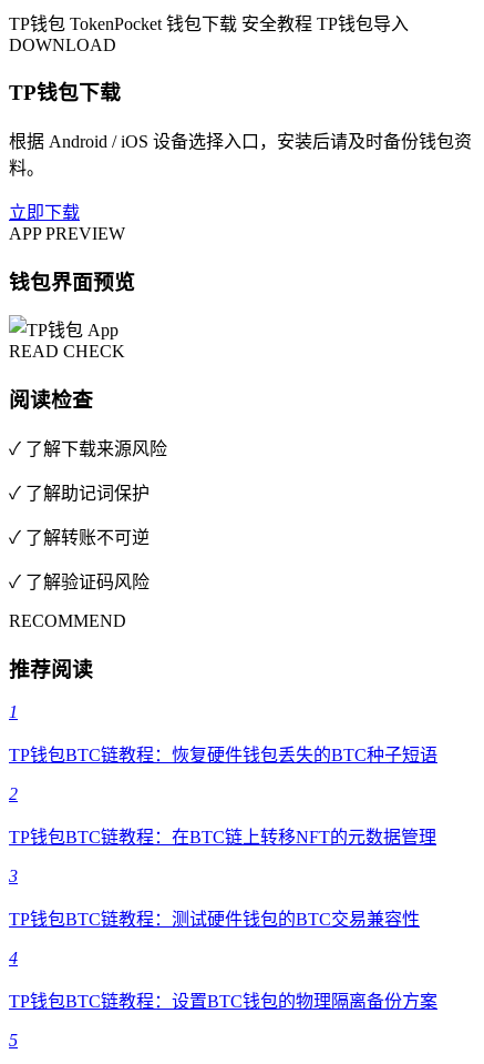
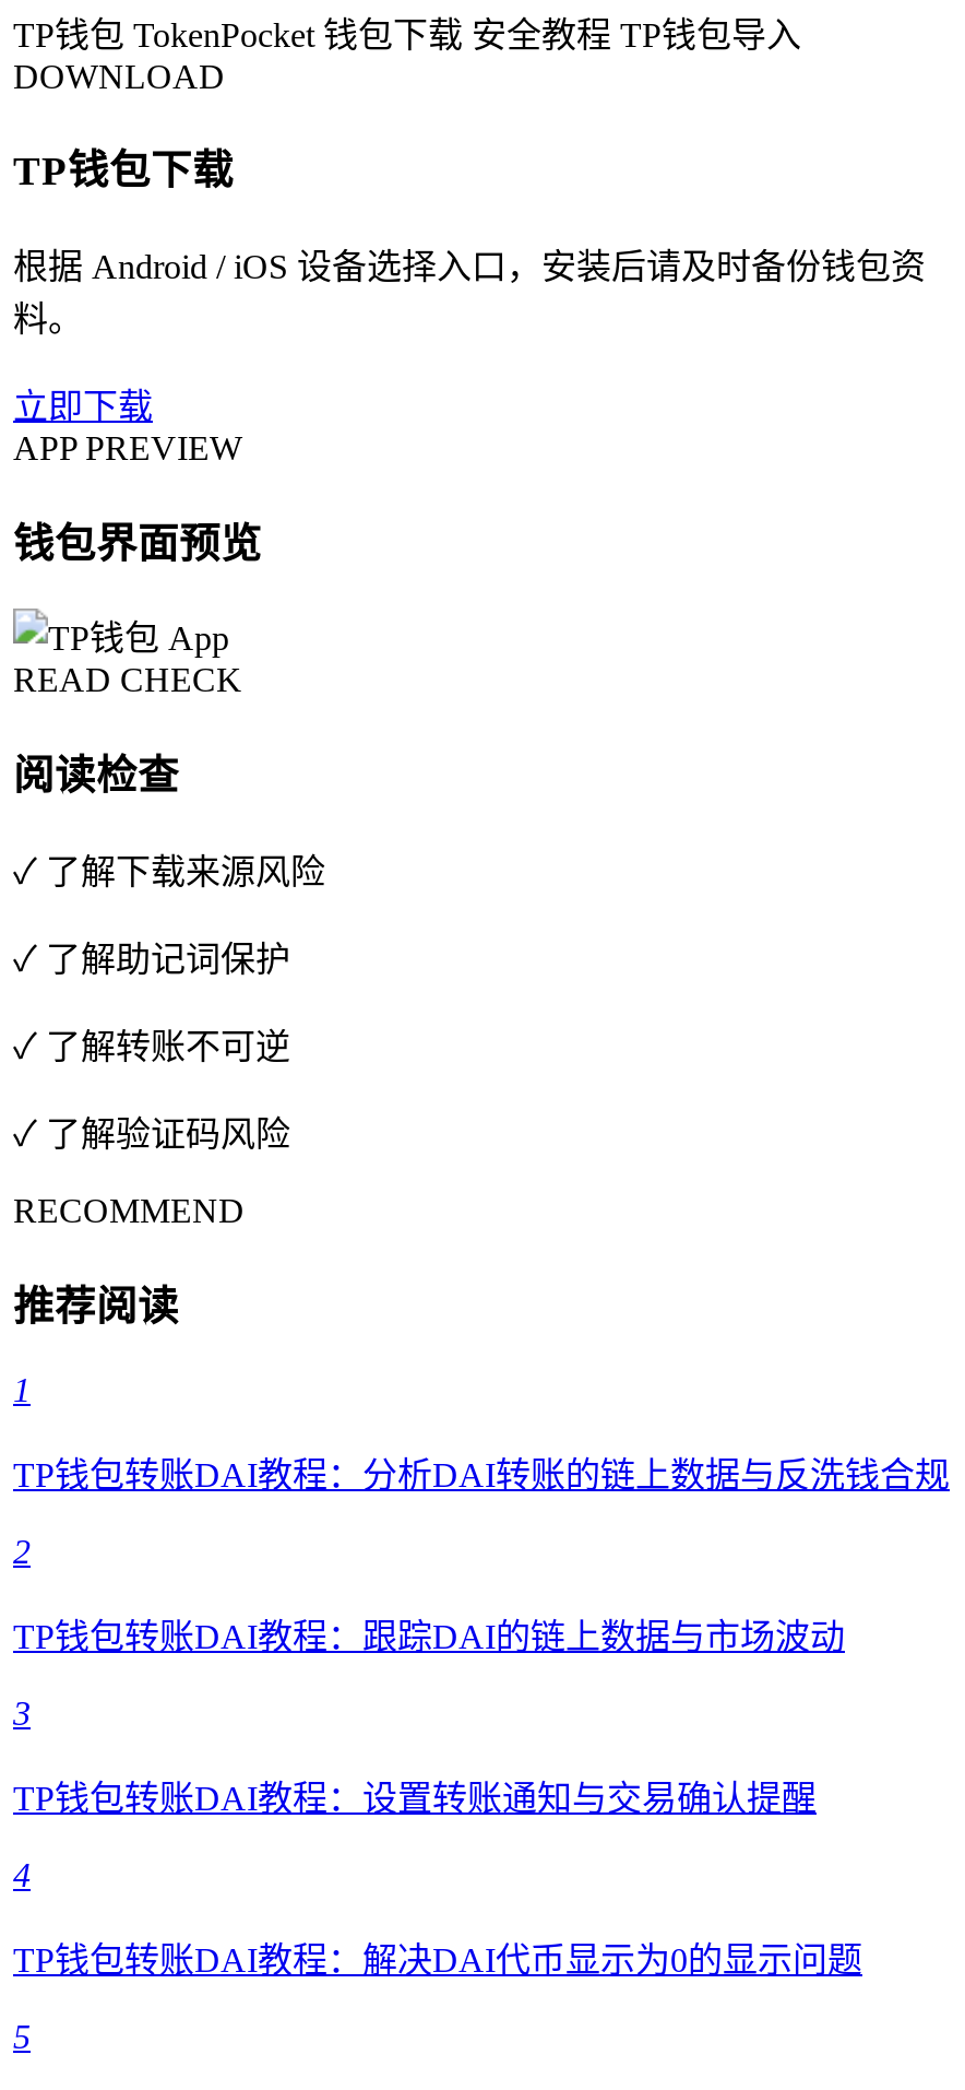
[9,746,437,765] TP钱包BTC链教程：恢复硬件钱包丢失的BTC种子短语 -> [13,1457,950,1494] TP钱包转账DAI教程：分析DAI转账的链上数据与反洗钱合规
[9,828,436,847] TP钱包BTC链教程：在BTC链上转移NFT的元数据管理 -> [13,1619,845,1656] TP钱包转账DAI教程：跟踪DAI的链上数据与市场波动
[9,910,420,929] TP钱包BTC链教程：测试硬件钱包的BTC交易兼容性 -> [13,1780,817,1818] TP钱包转账DAI教程：设置转账通知与交易确认提醒
[9,992,437,1011] TP钱包BTC链教程：设置BTC钱包的物理隔离备份方案 -> [13,1942,862,1979] TP钱包转账DAI教程：解决DAI代币显示为0的显示问题

